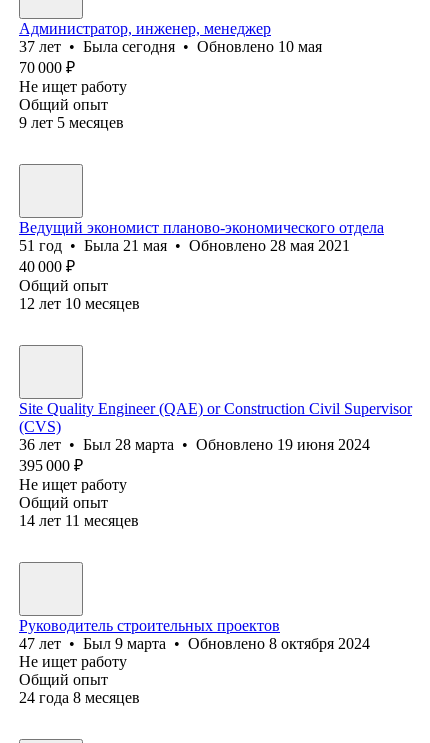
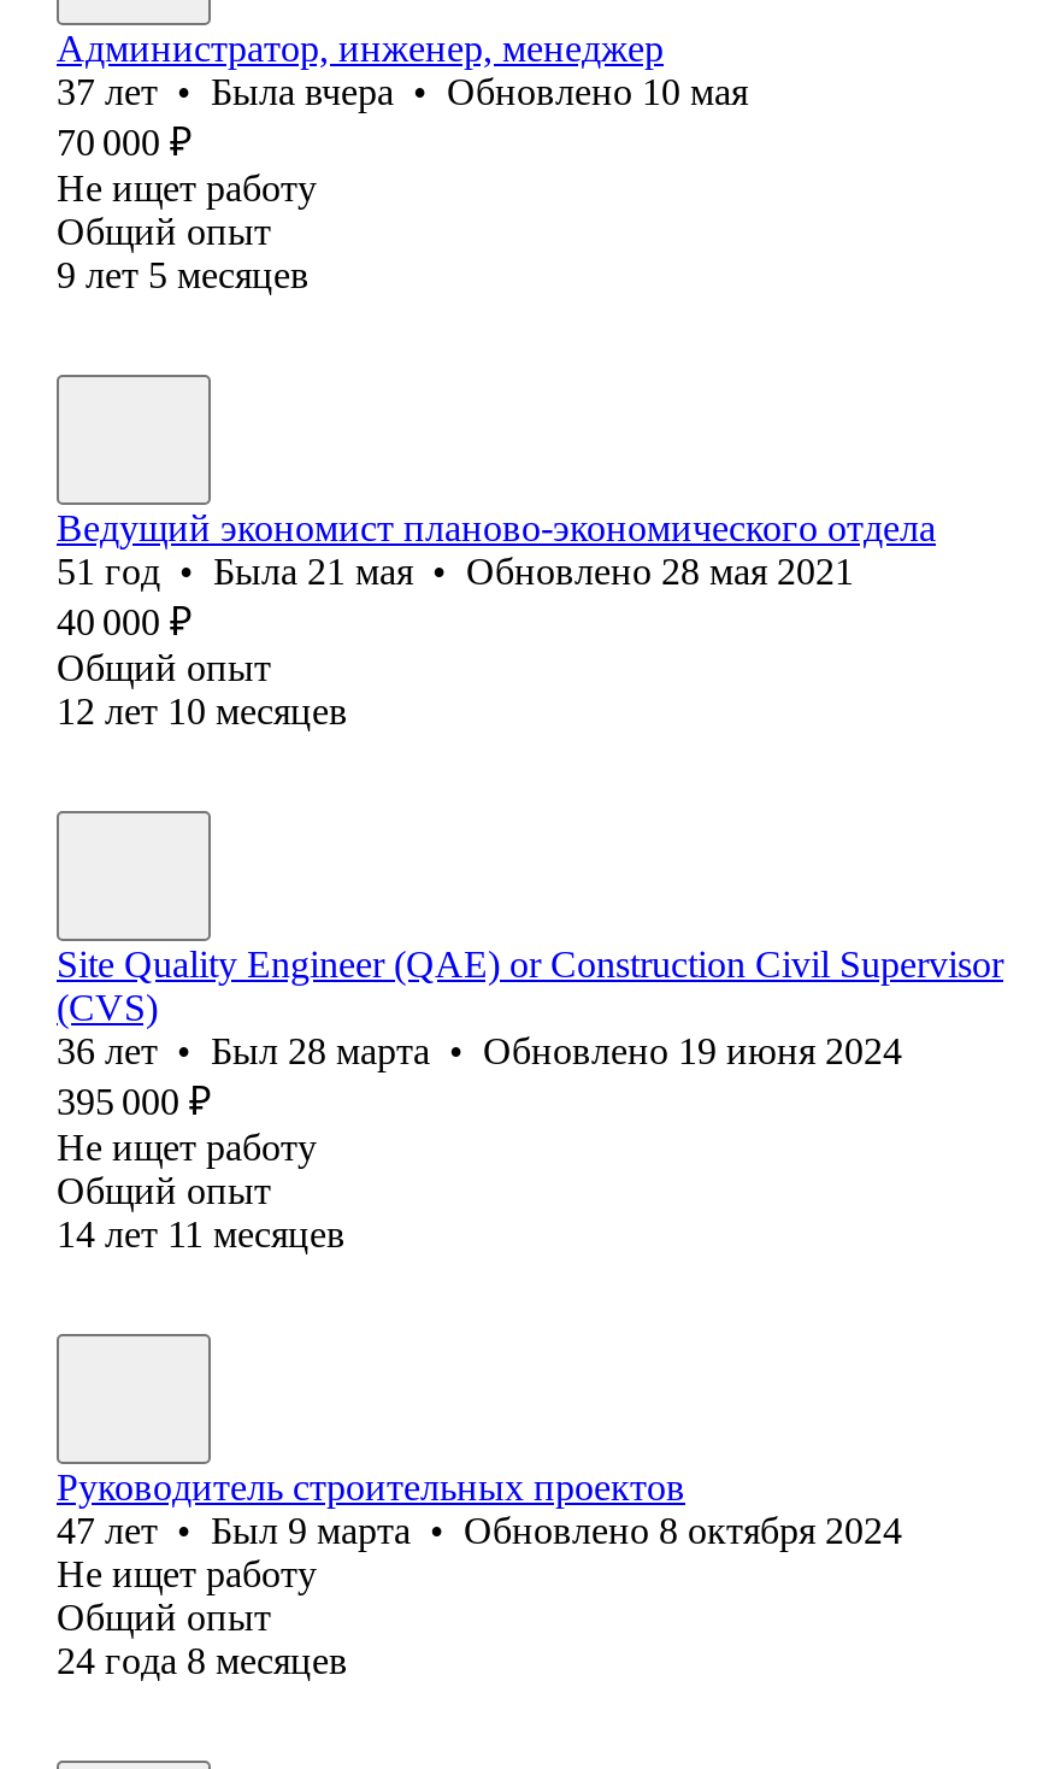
[19,38,322,55] 37 лет • Была сегодня • Обновлено 10 мая -> [57,71,748,112] 37 лет • Была вчера • Обновлено 10 мая

